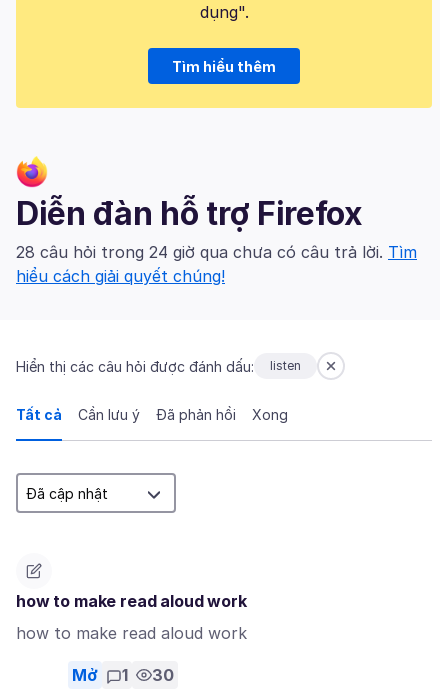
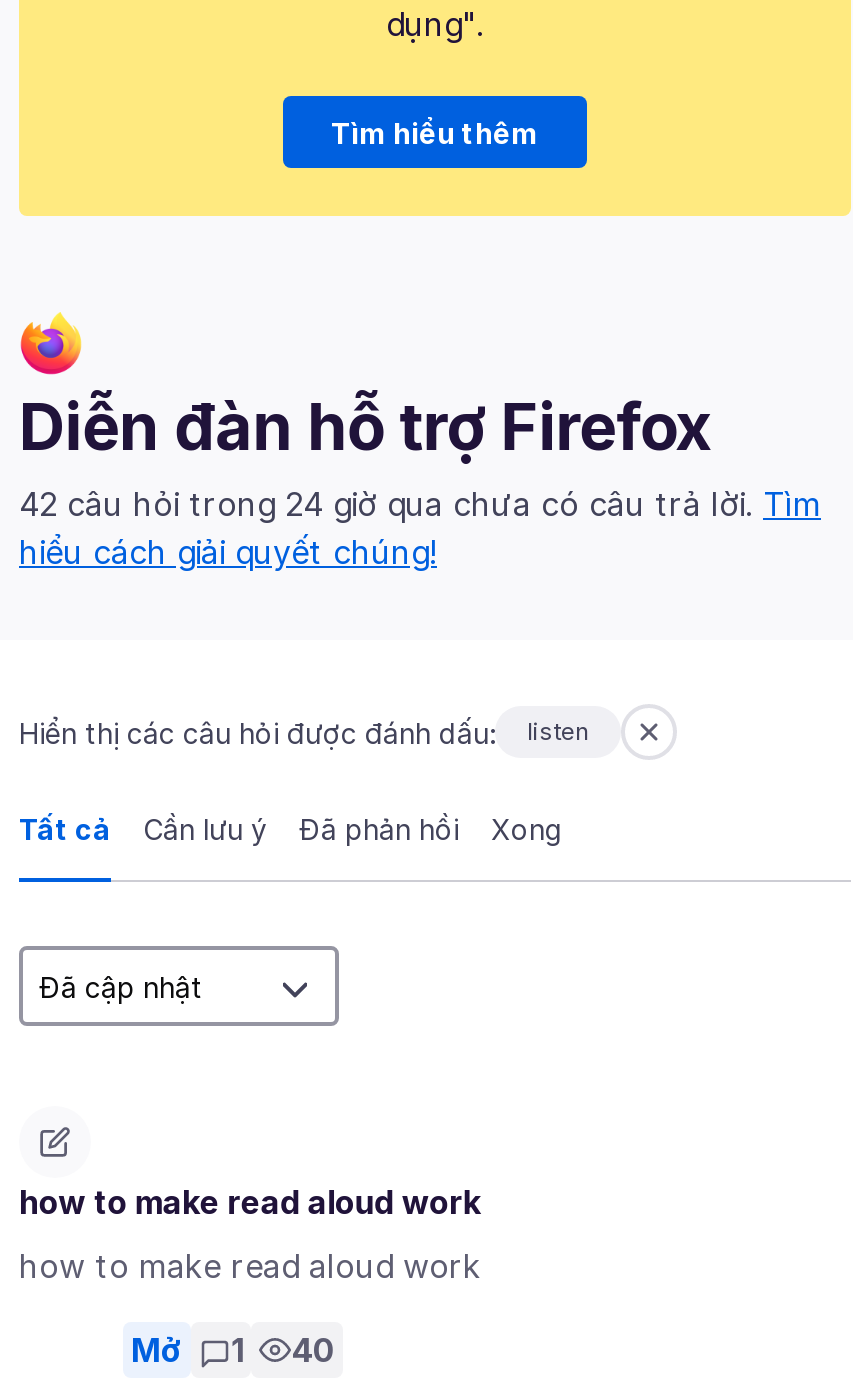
[16,242,417,262] 28 câu hỏi trong 24 giờ qua chưa có câu trả lời. Tìm -> [19,485,821,525] 42 câu hỏi trong 24 giờ qua chưa có câu trả lời. Tìm
[72,665,174,685] Mở 1 30 -> [131,1331,335,1371] Mở 1 40

